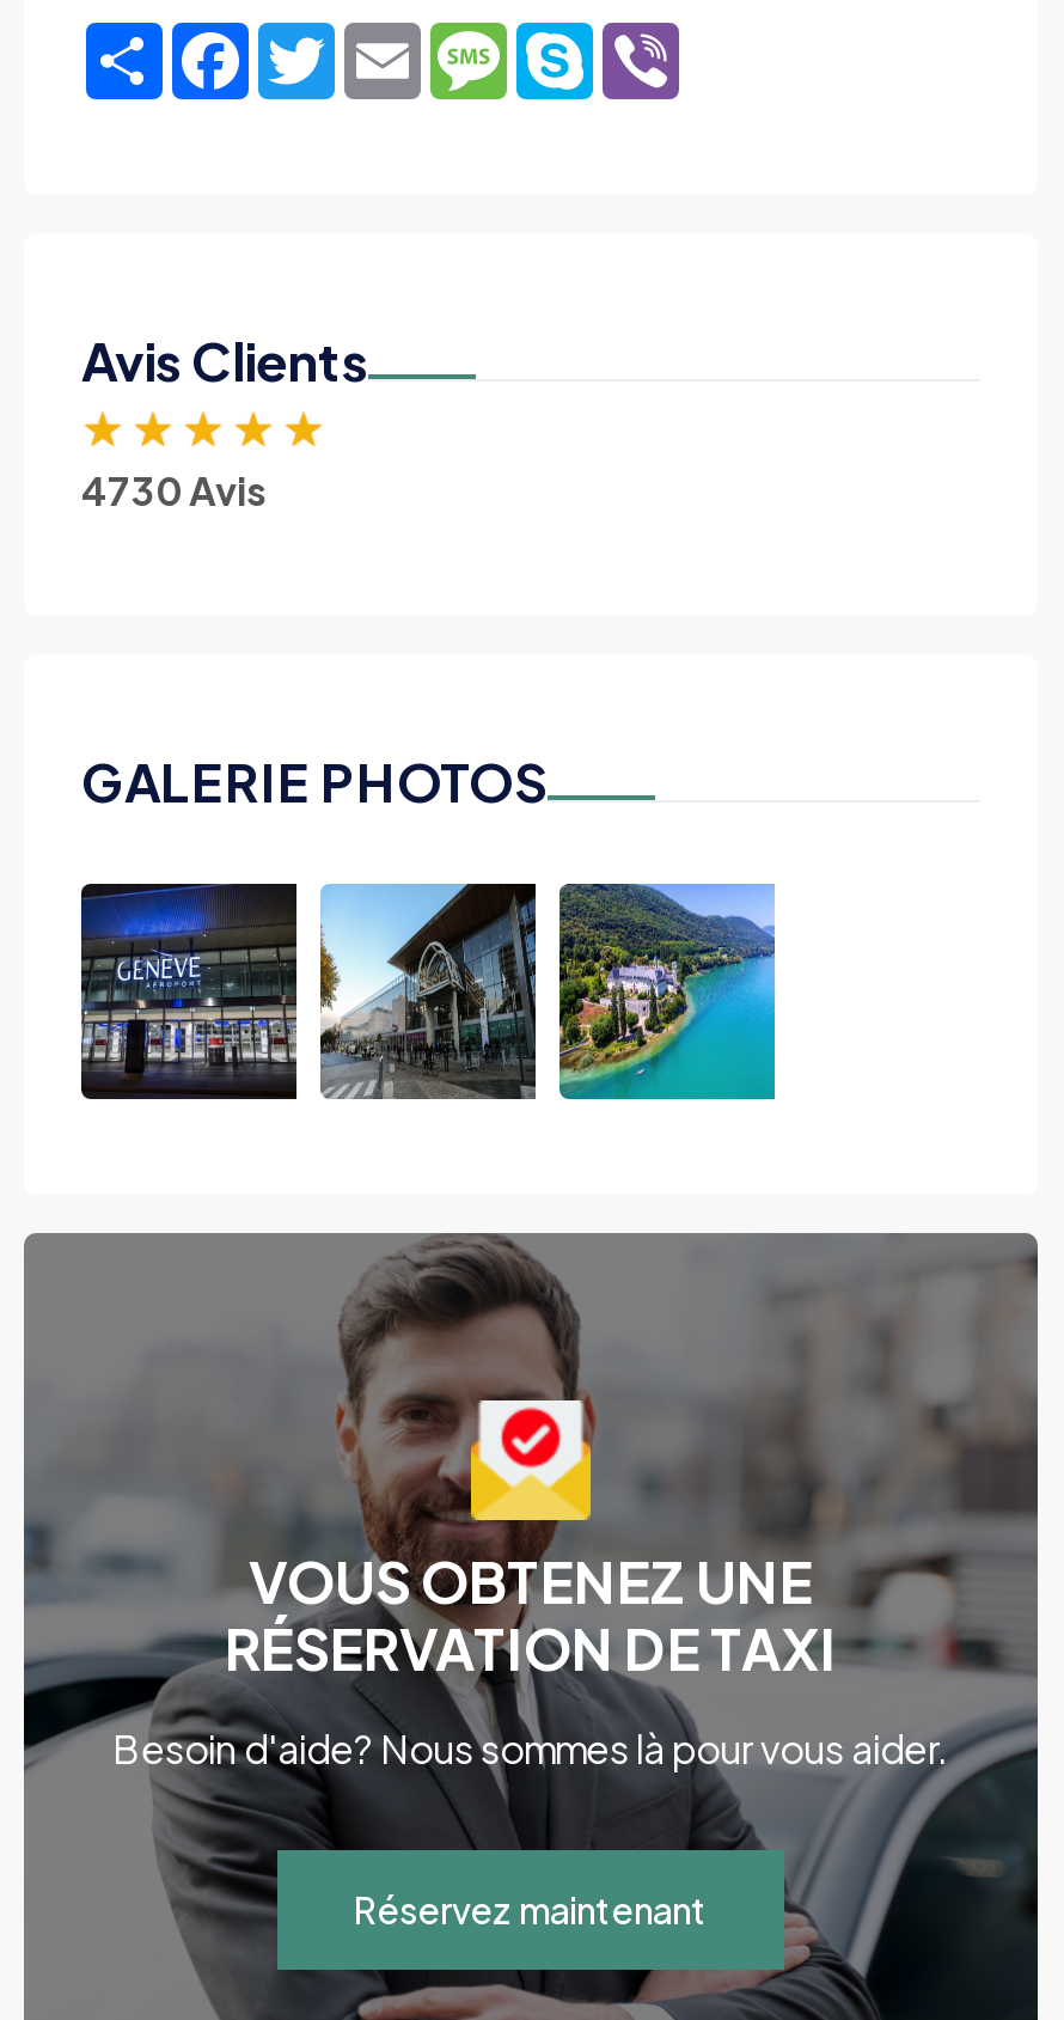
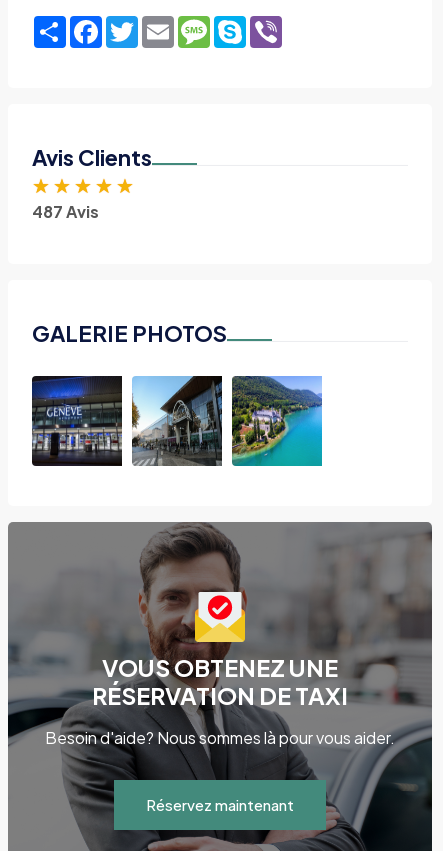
[81,466,268,516] 4730 Avis -> [32,201,99,222] 487 Avis

